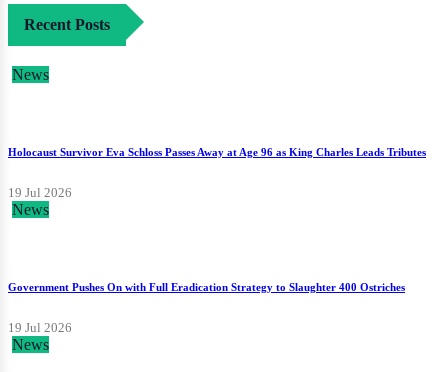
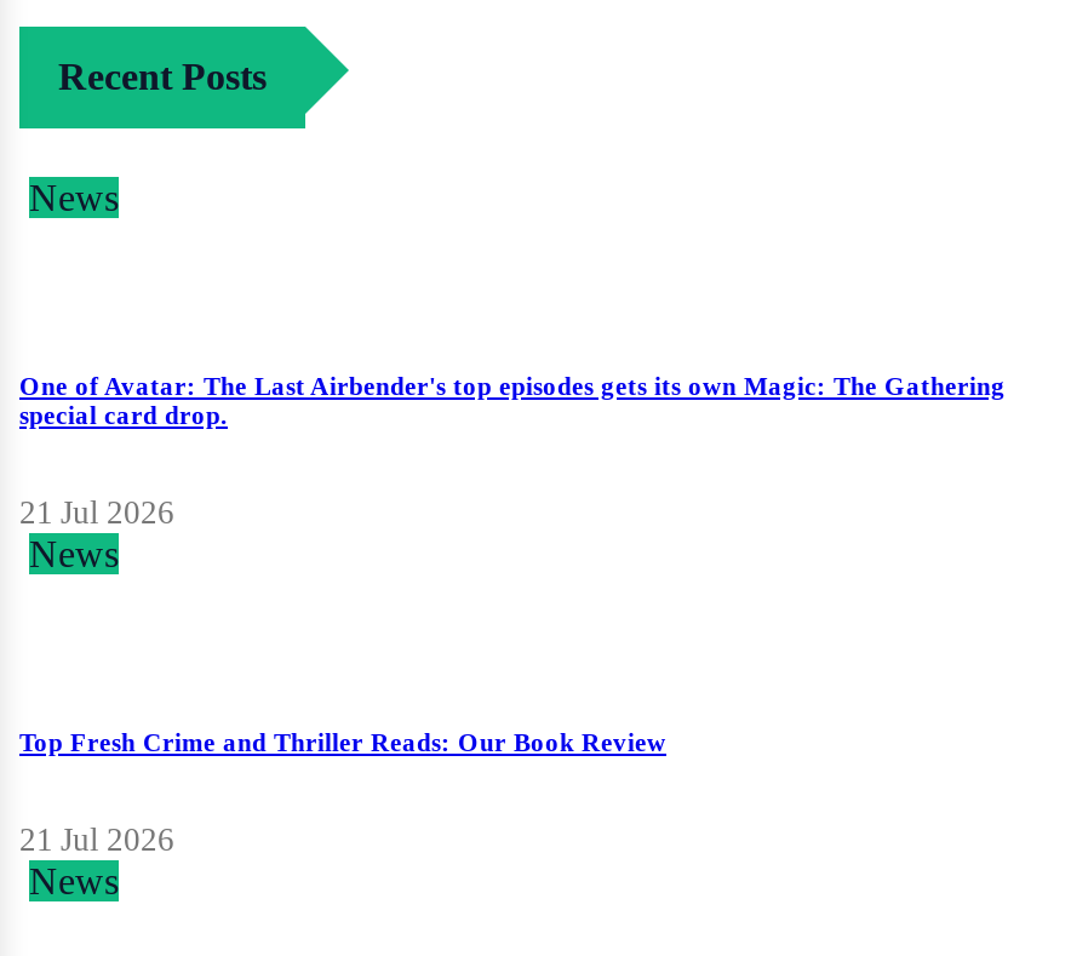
[8,146,426,158] Holocaust Survivor Eva Schloss Passes Away at Age 96 as King Charles Leads Tributes -> [19,371,1006,430] One of Avatar: The Last Airbender's top episodes gets its own Magic: The Gathering | special card drop.
[8,185,72,200] 19 Jul 2026 -> [19,495,174,531] 21 Jul 2026
[8,281,405,293] Government Pushes On with Full Eradication Strategy to Slaughter 400 Ostriches -> [19,727,666,757] Top Fresh Crime and Thriller Reads: Our Book Review
[8,320,72,335] 19 Jul 2026 -> [19,822,174,858] 21 Jul 2026

